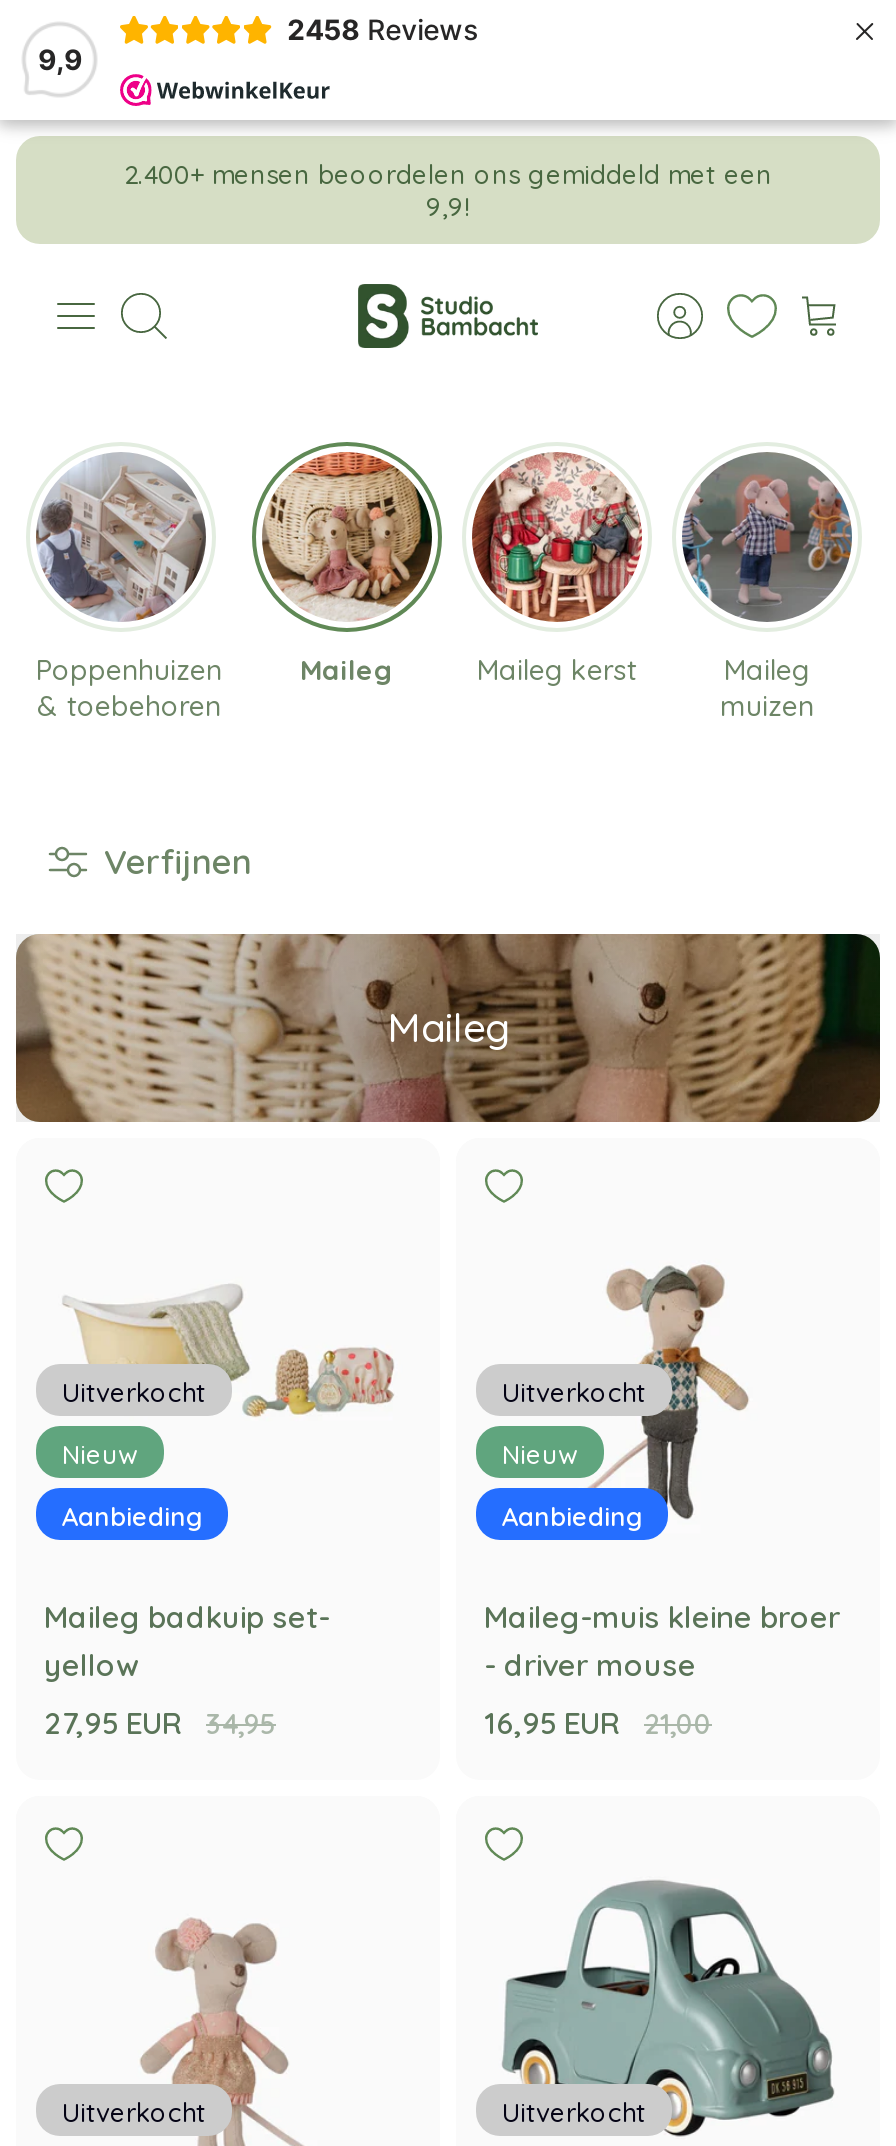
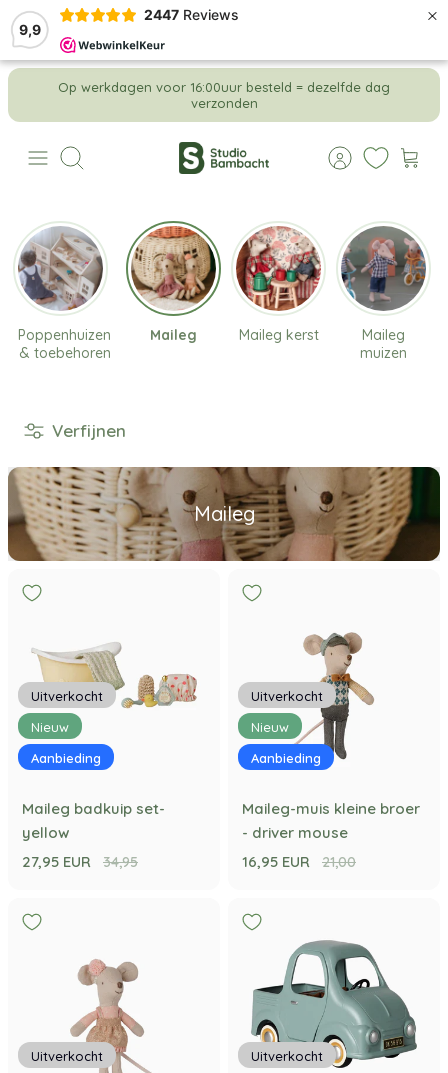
[287,12,479,46] 2458 Reviews -> [144,6,239,23] 2447 Reviews
[124,158,772,222] 2.400+ mensen beoordelen ons gemiddeld met een | 9,9! -> [58,79,390,111] Op werkdagen voor 16:00uur besteld = dezelfde dag | verzonden

